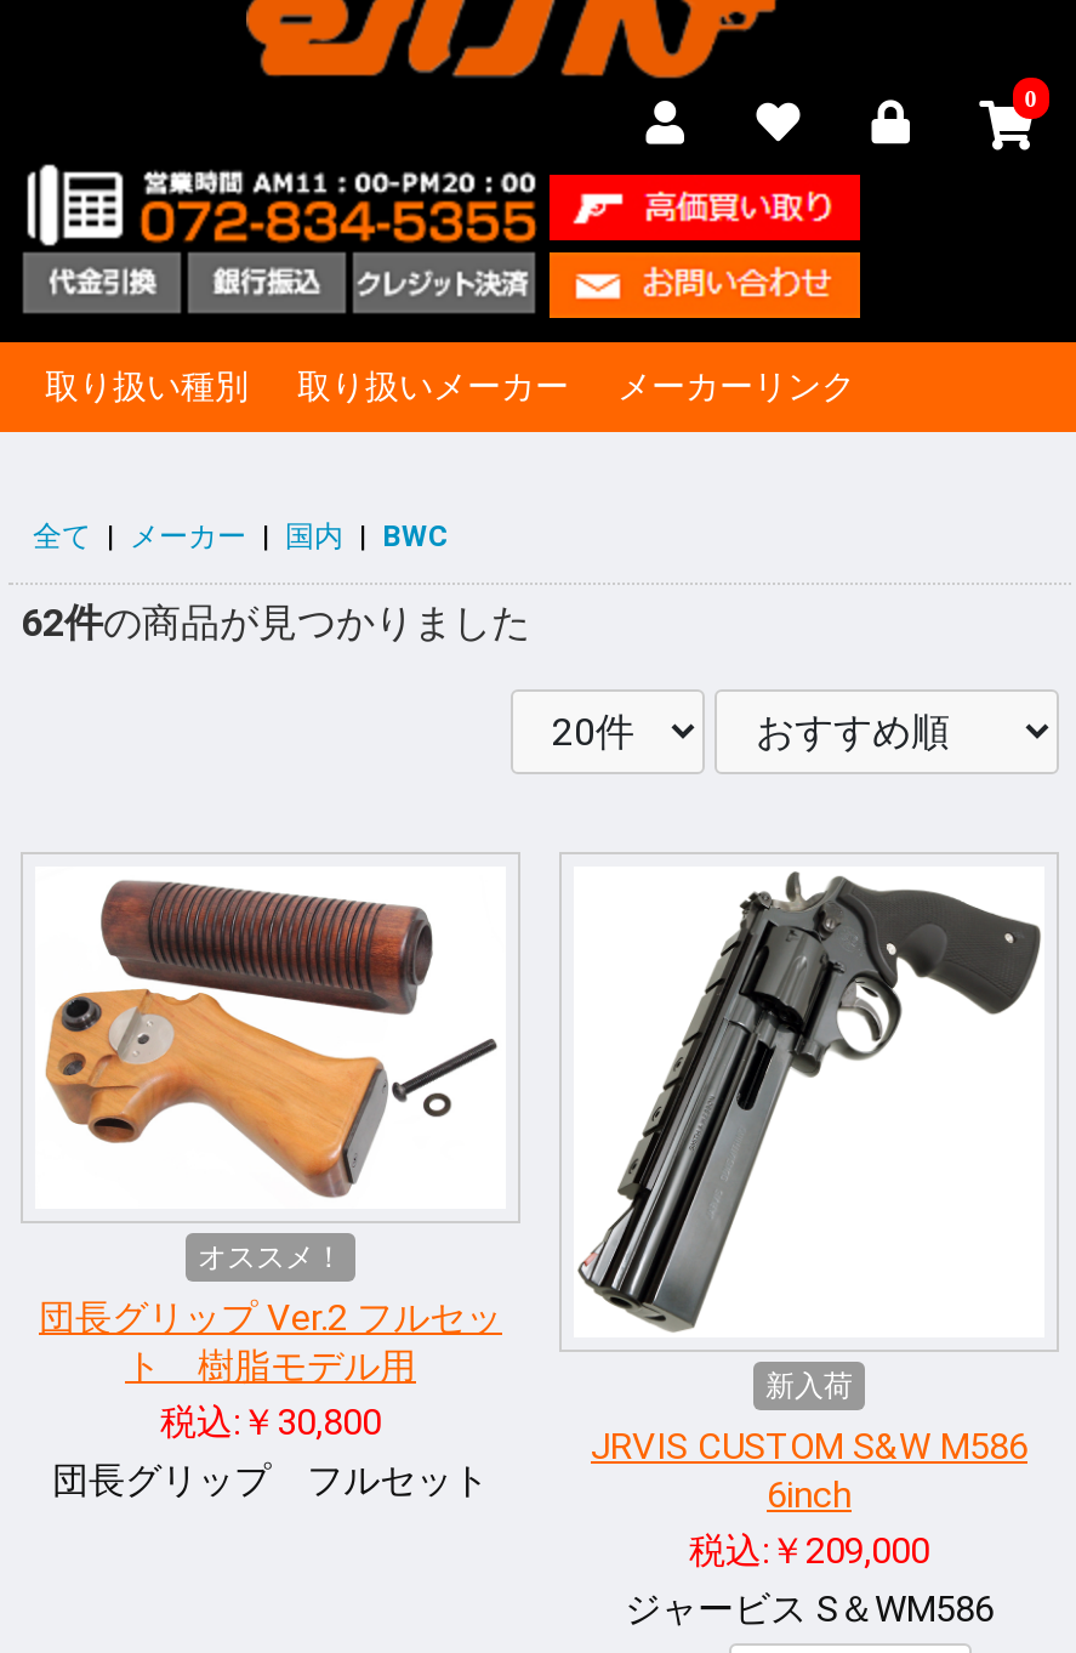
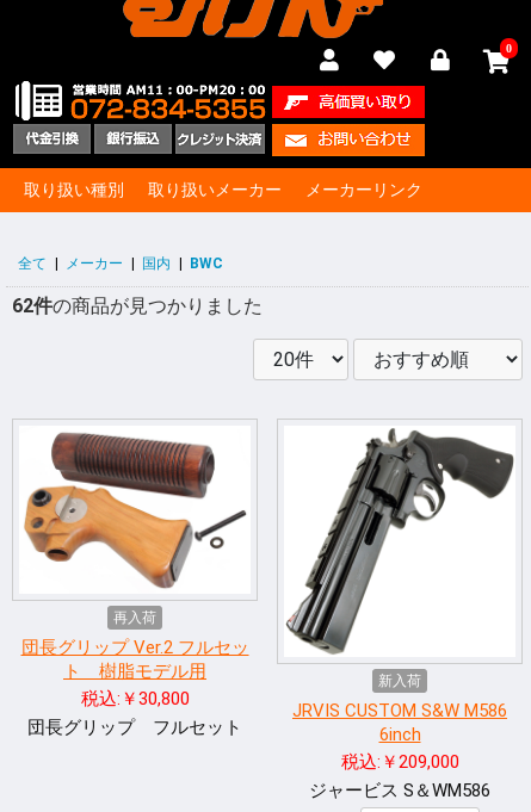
[198,1239,343,1273] オススメ！ -> [113,609,156,626] 再入荷

